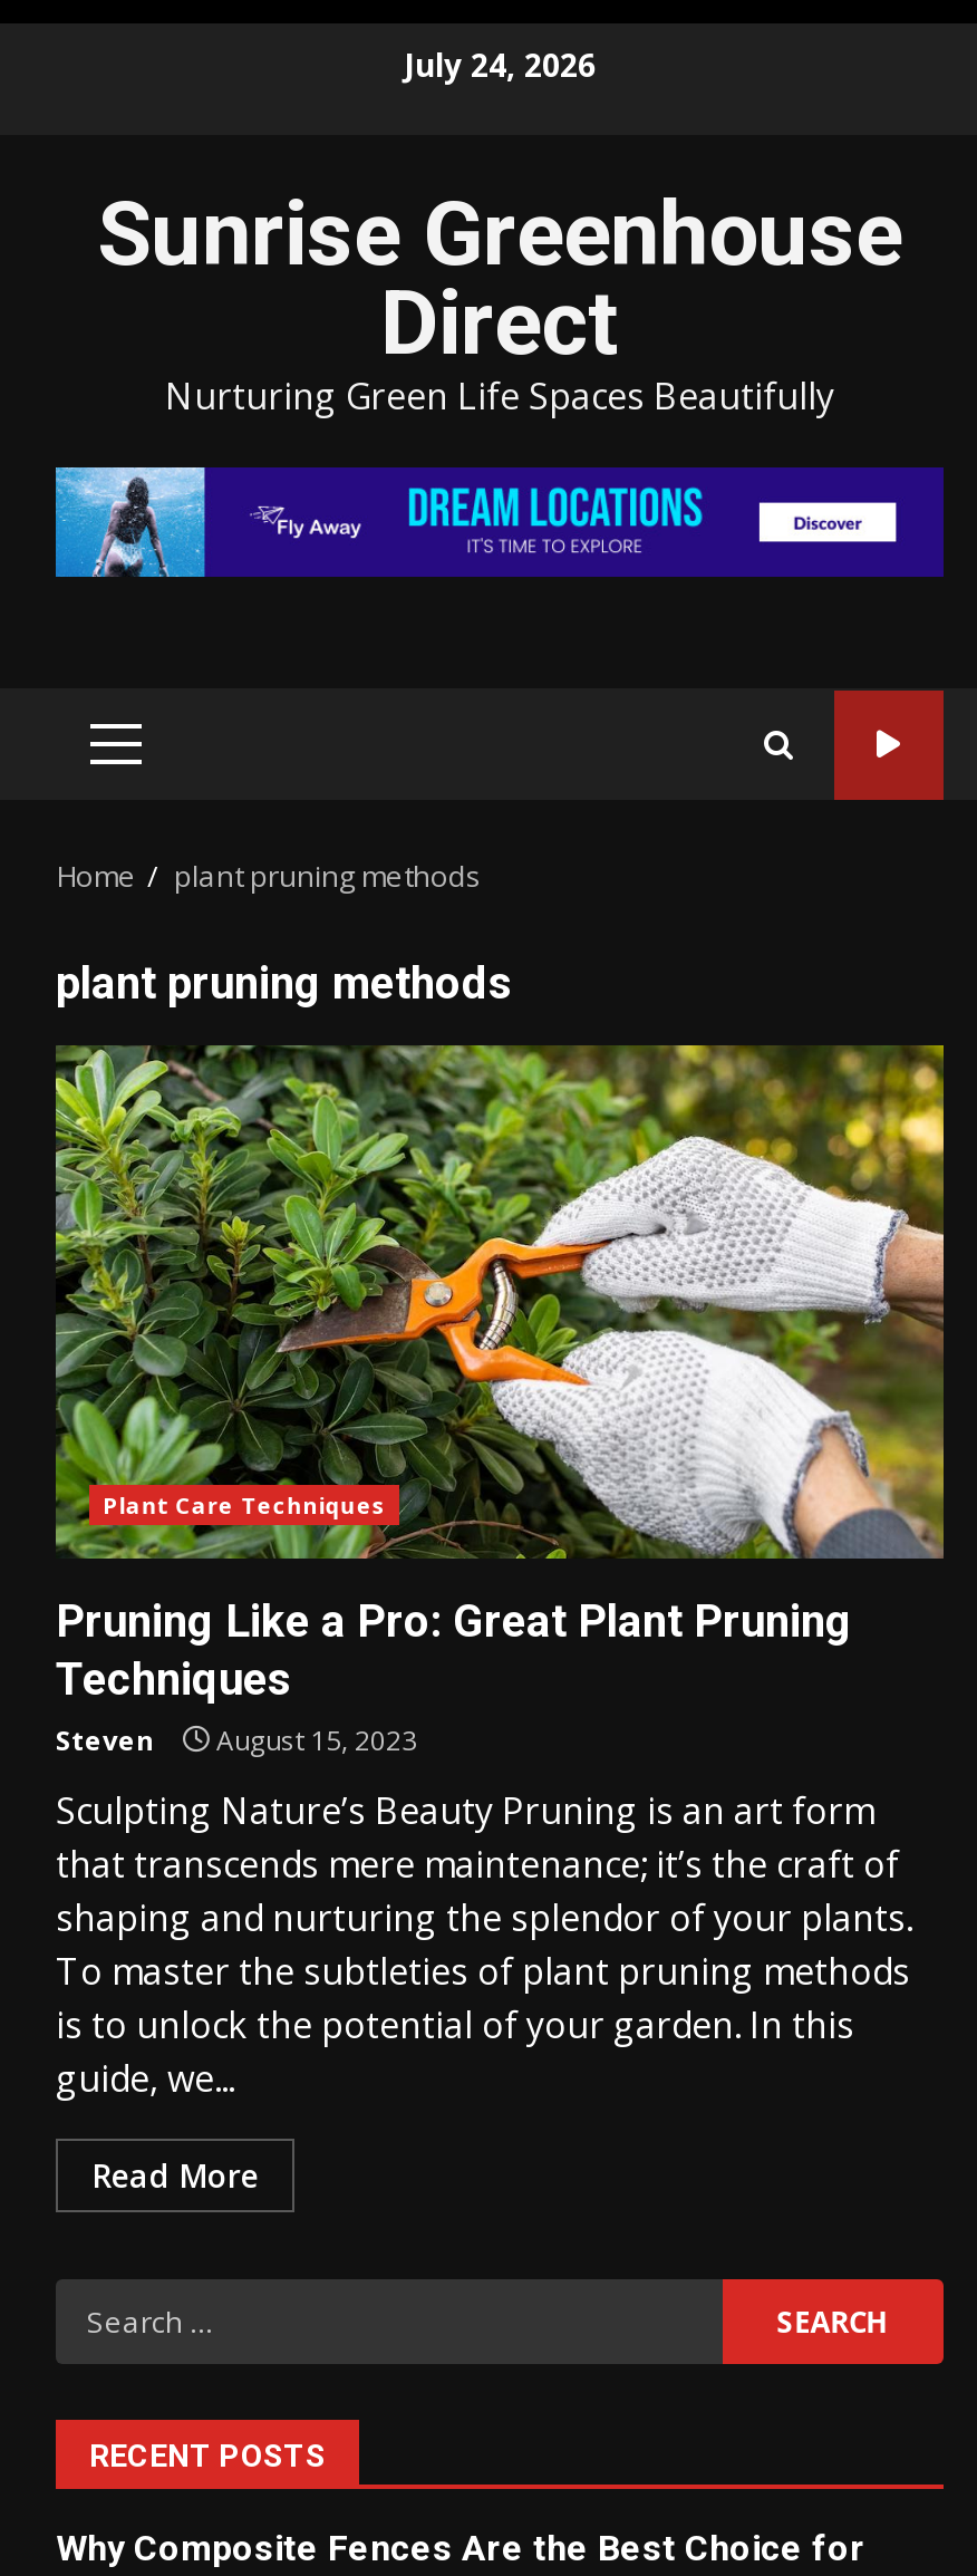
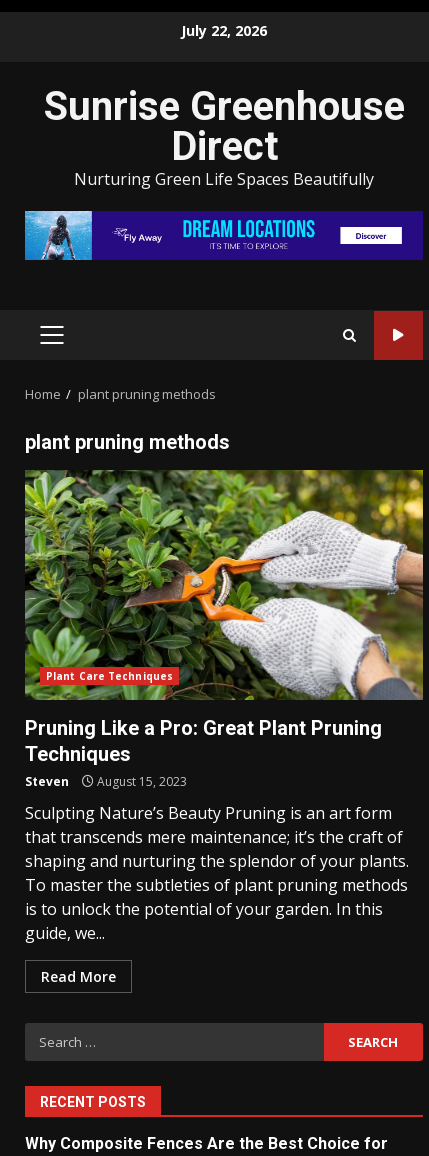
[404,42,596,85] July 24, 2026 -> [181,20,267,39] July 22, 2026

